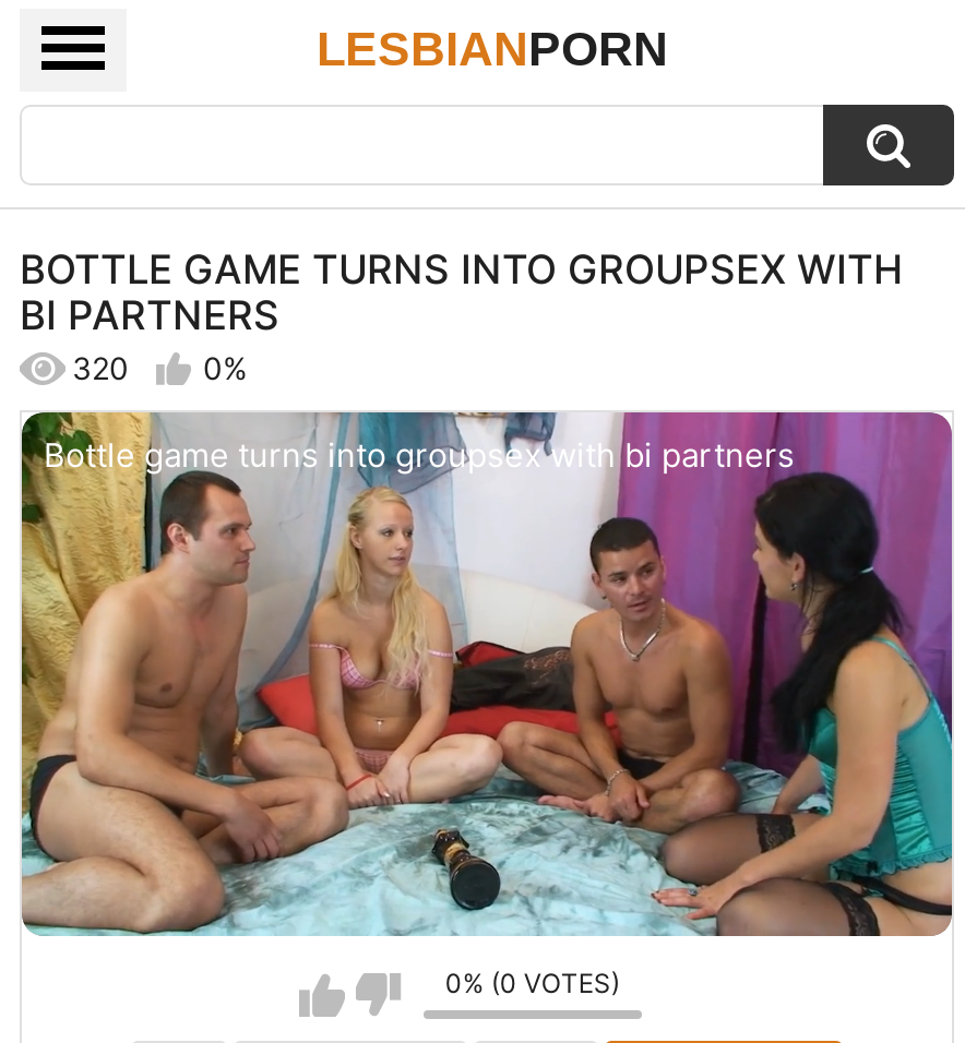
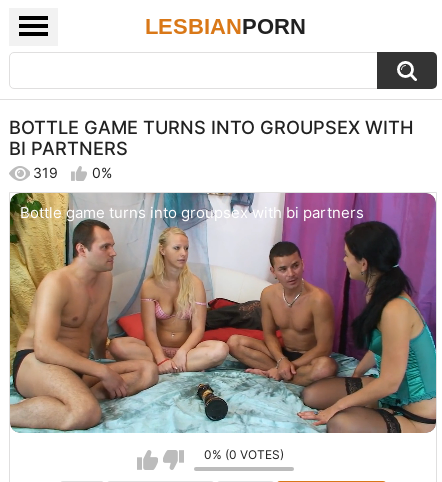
[72,350,247,387] 320 0% -> [33,164,112,181] 319 0%

